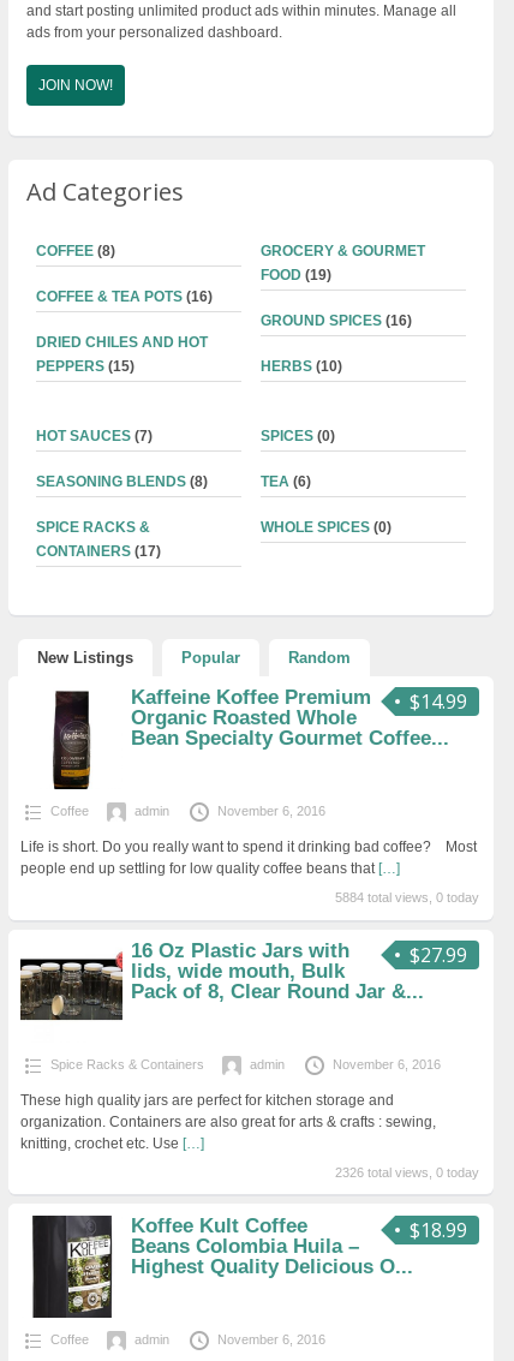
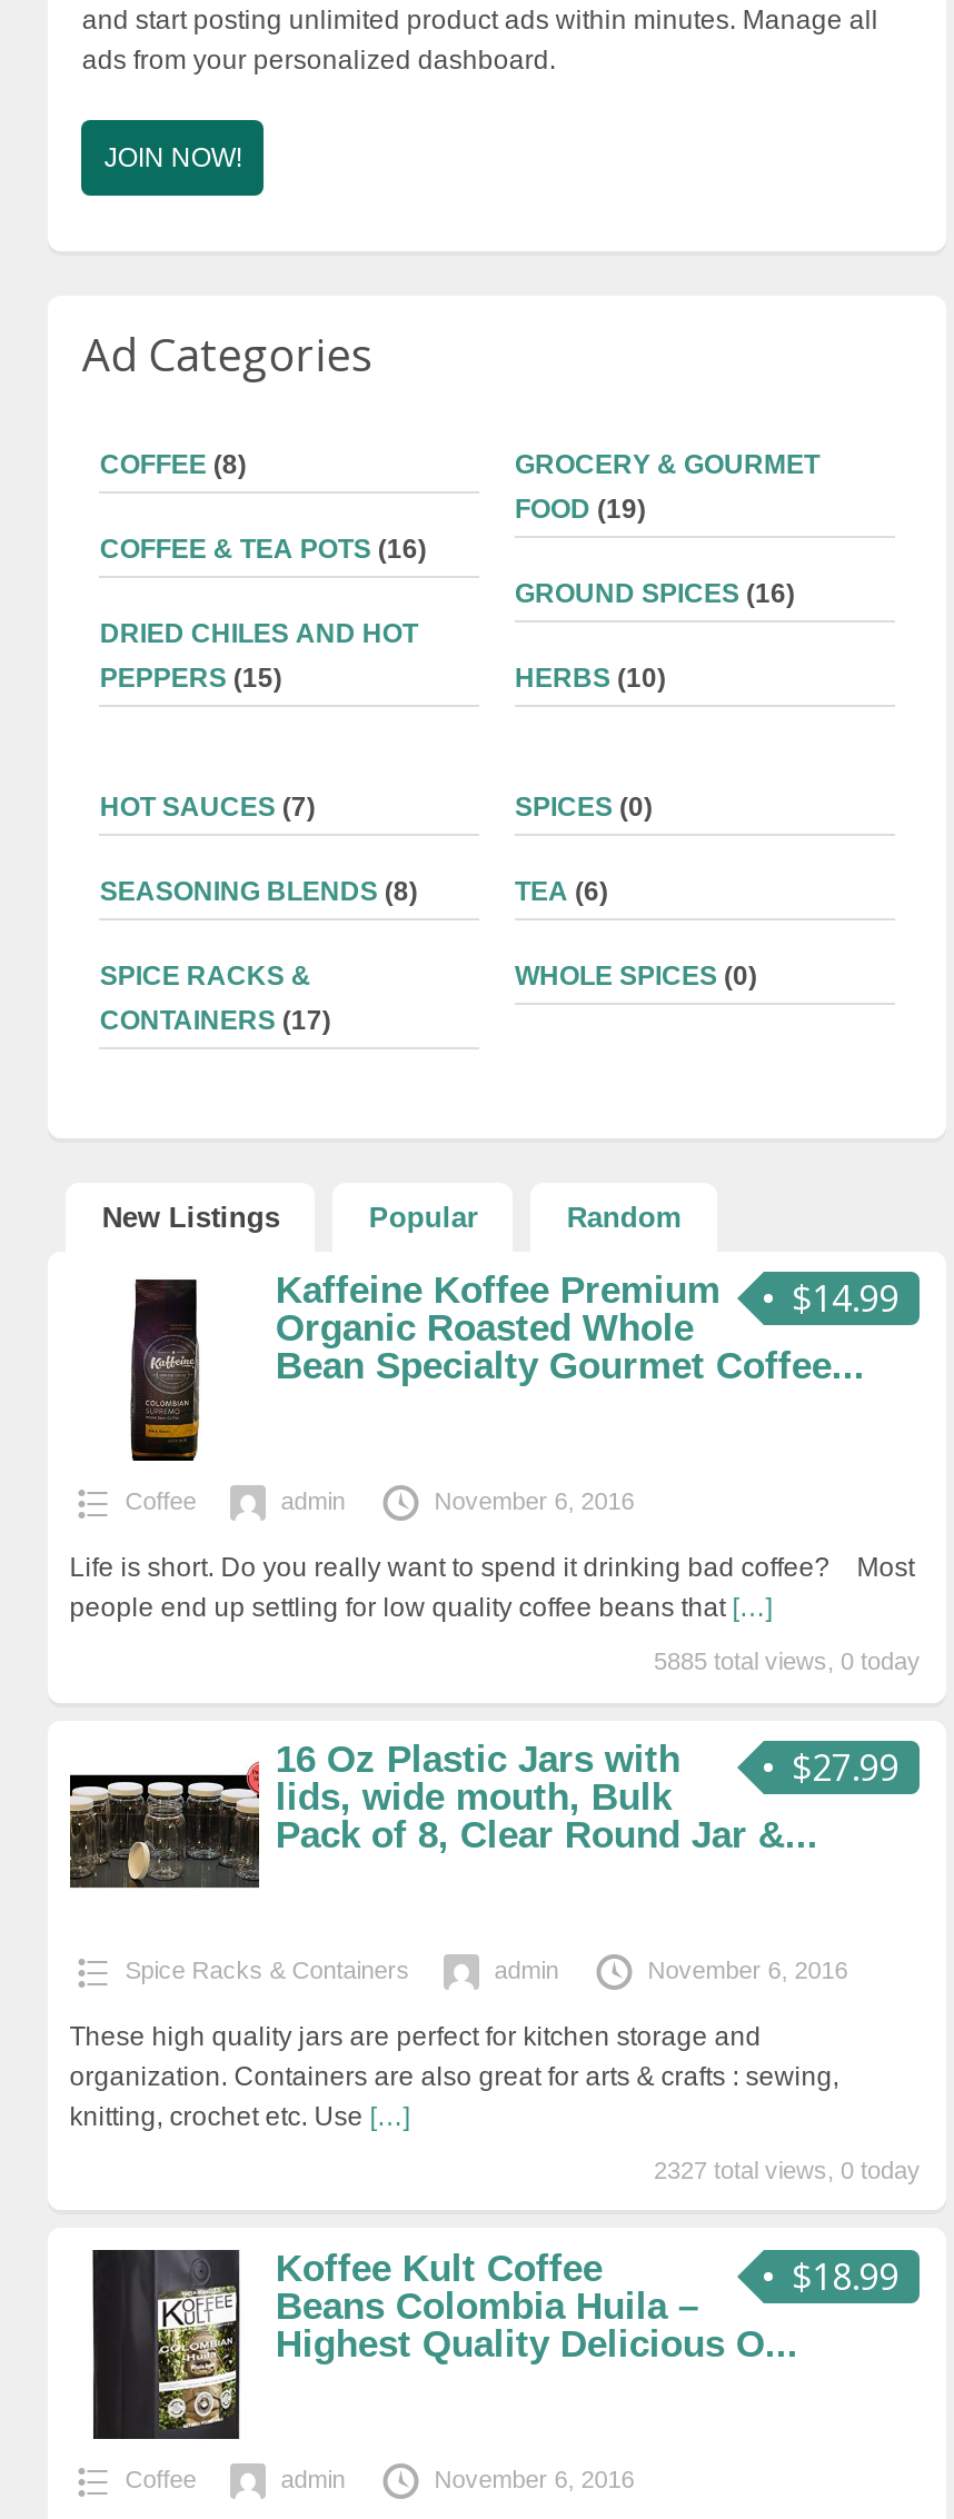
[336,891,480,905] 5884 total views, 0 today -> [654,1648,920,1675] 5885 total views, 0 today
[336,1165,480,1180] 2326 total views, 0 today -> [654,2157,920,2184] 2327 total views, 0 today

